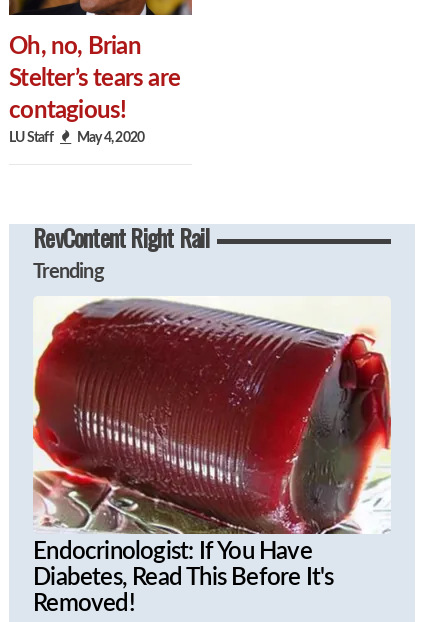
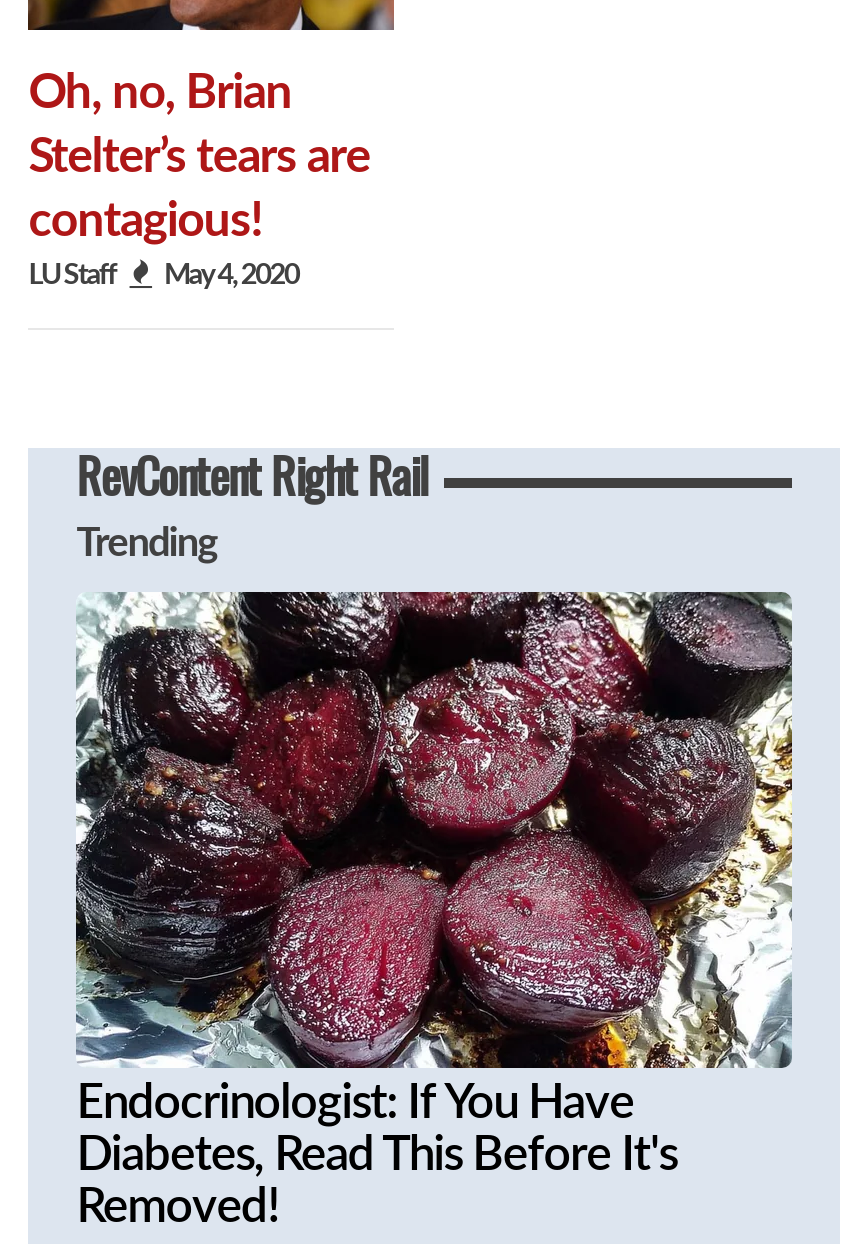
[32,296,391,535] [image] -> [74,590,794,1070] [image]

